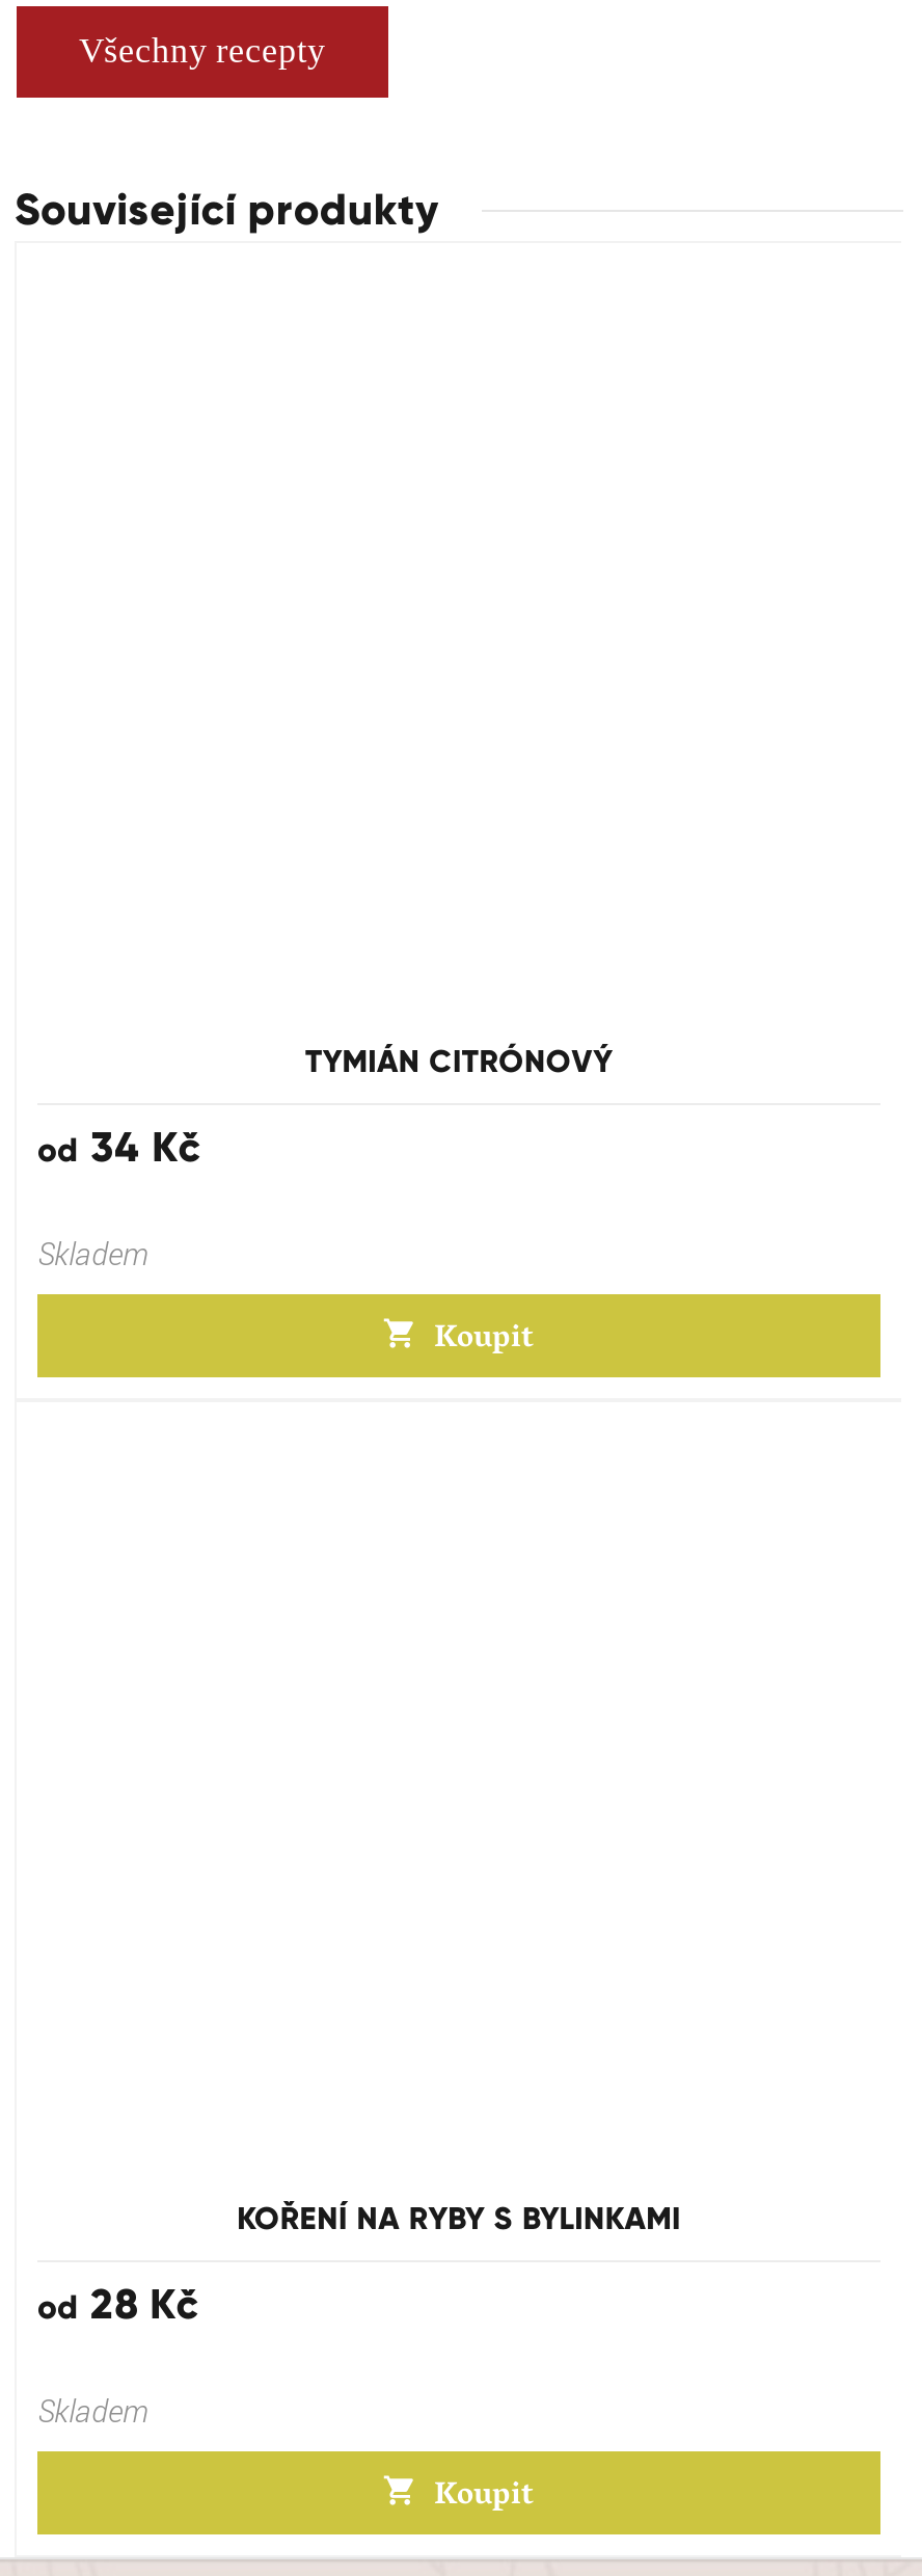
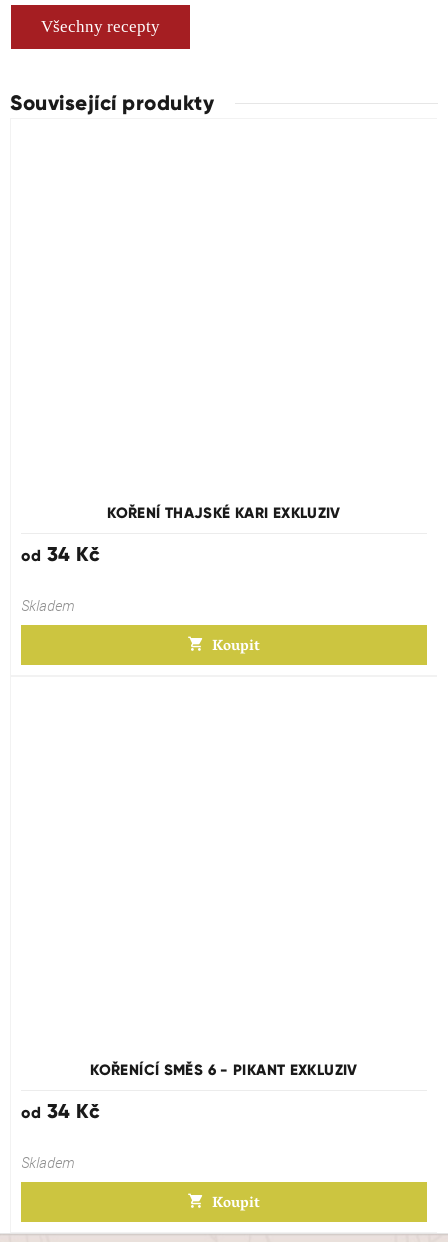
[305,1042,613,1079] TYMIÁN CITRÓNOVÝ -> [107,504,341,522] KOŘENÍ THAJSKÉ KARI EXKLUZIV
[237,2200,681,2237] KOŘENÍ NA RYBY S BYLINKAMI -> [90,1061,358,1079] KOŘENÍCÍ SMĚS 6 - PIKANT EXKLUZIV
[37,2279,200,2328] od 28 Kč -> [21,1099,100,1123] od 34 Kč

